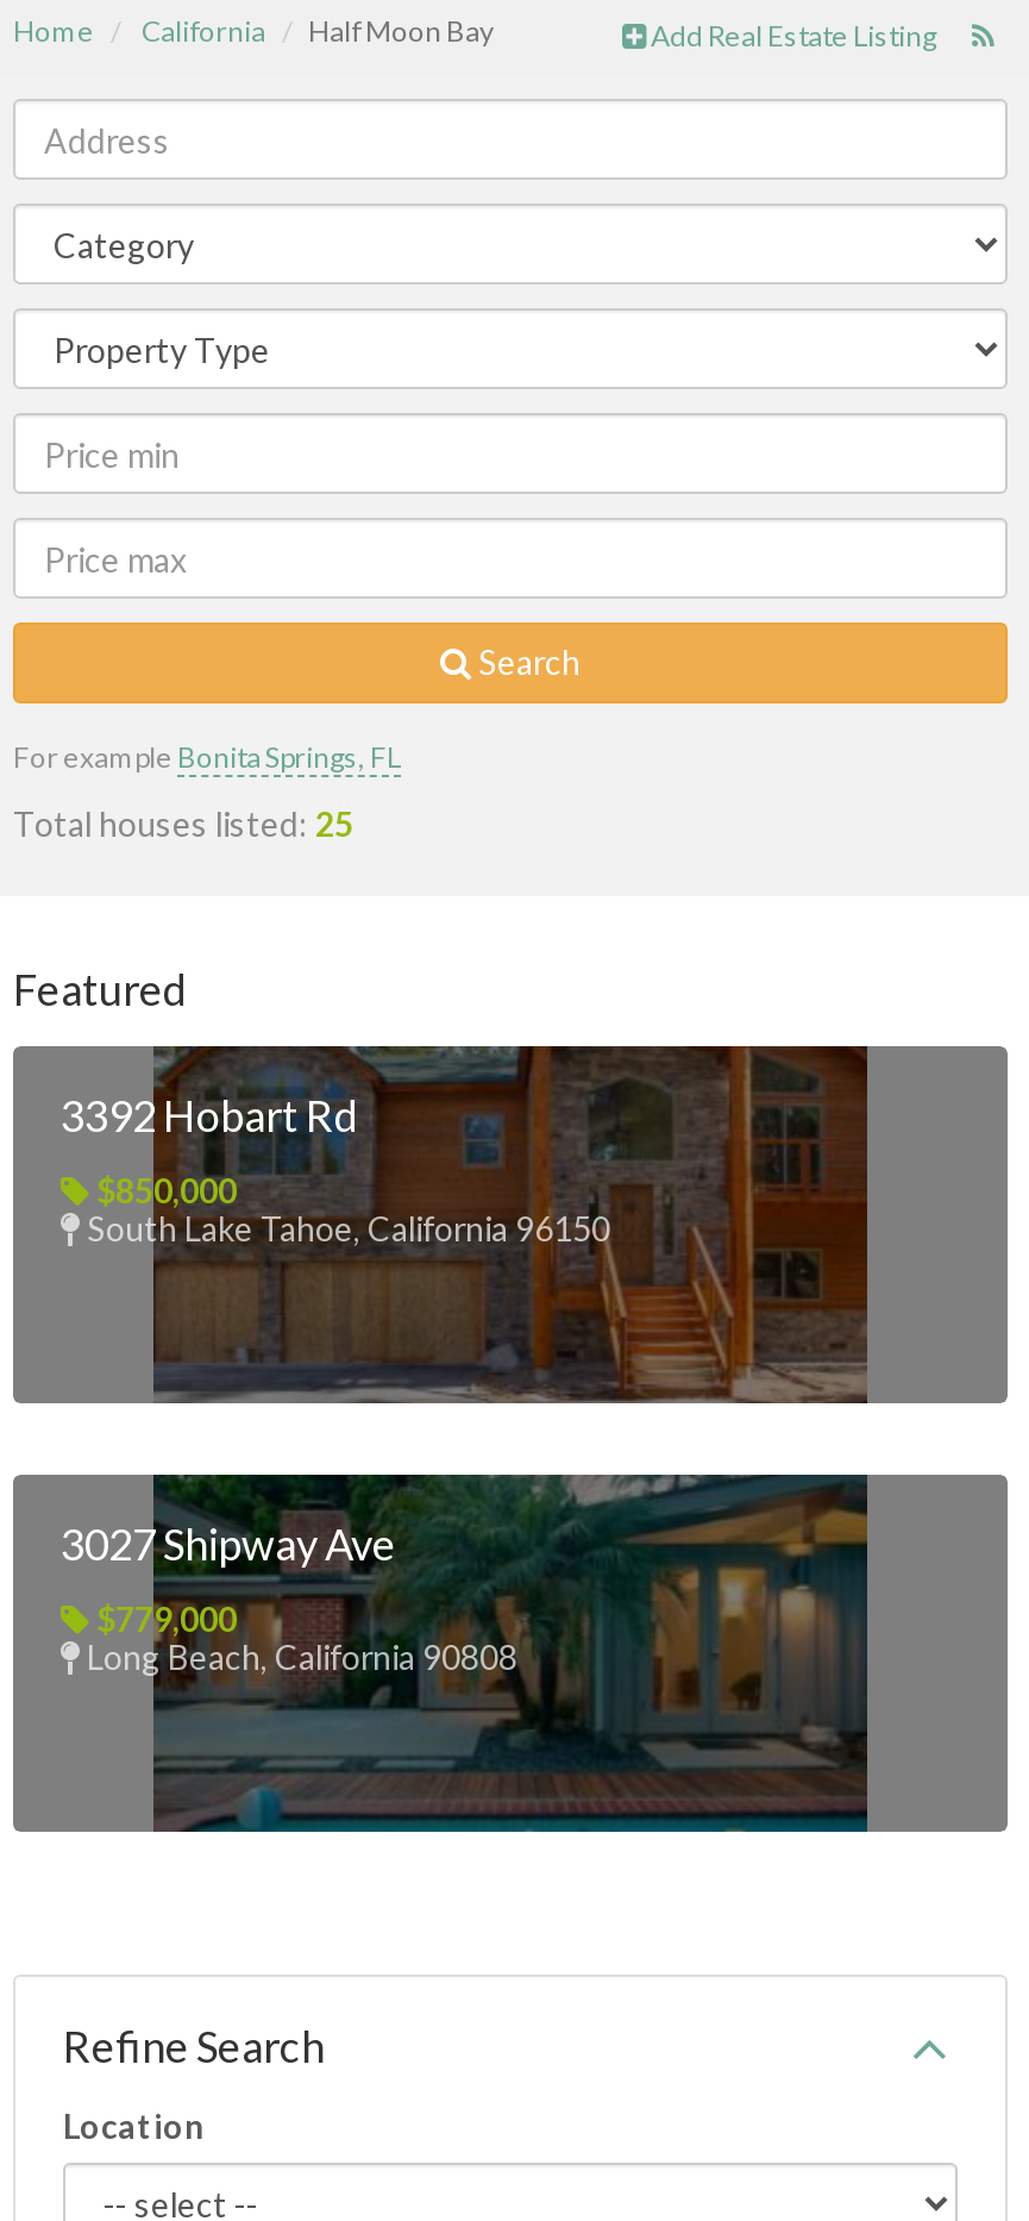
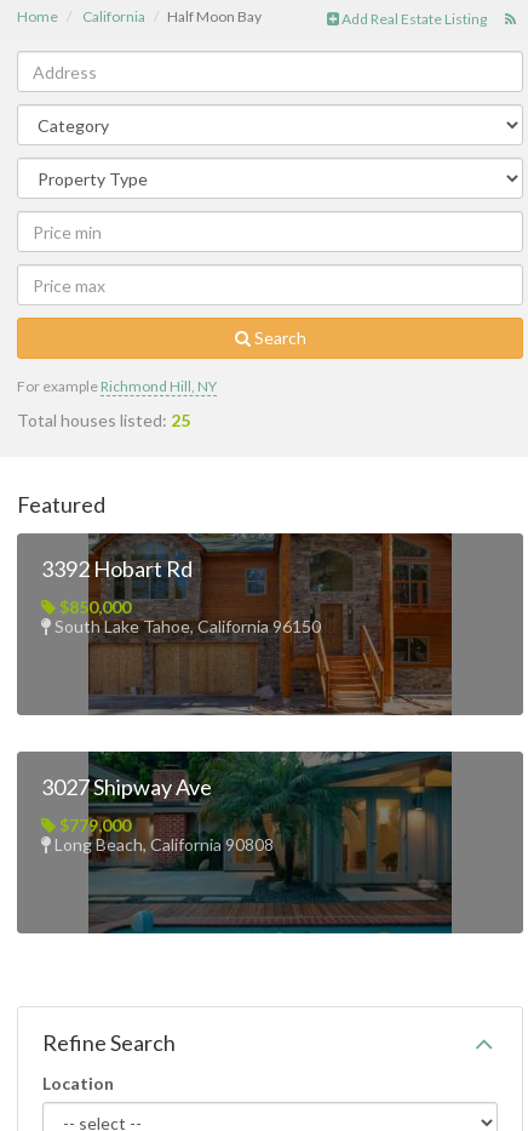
[13,739,401,775] For example Bonita Springs, FL -> [17,377,217,395] For example Richmond Hill, NY

